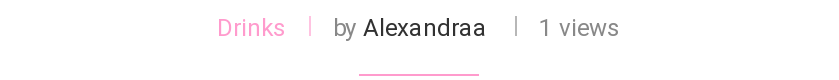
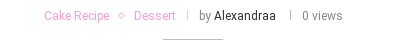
[217,14,287,42] Drinks -> [43,9,175,23] Cake Recipe | Dessert
[539,14,621,42] 1 views -> [301,9,342,23] 0 views

